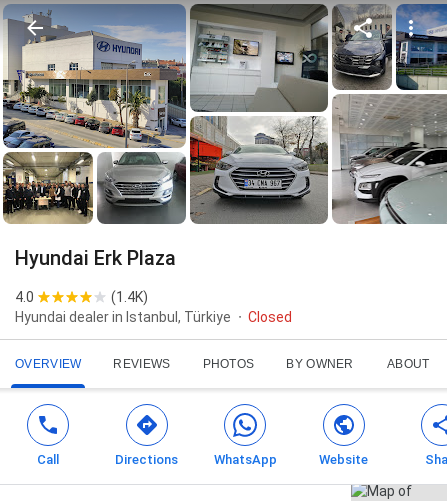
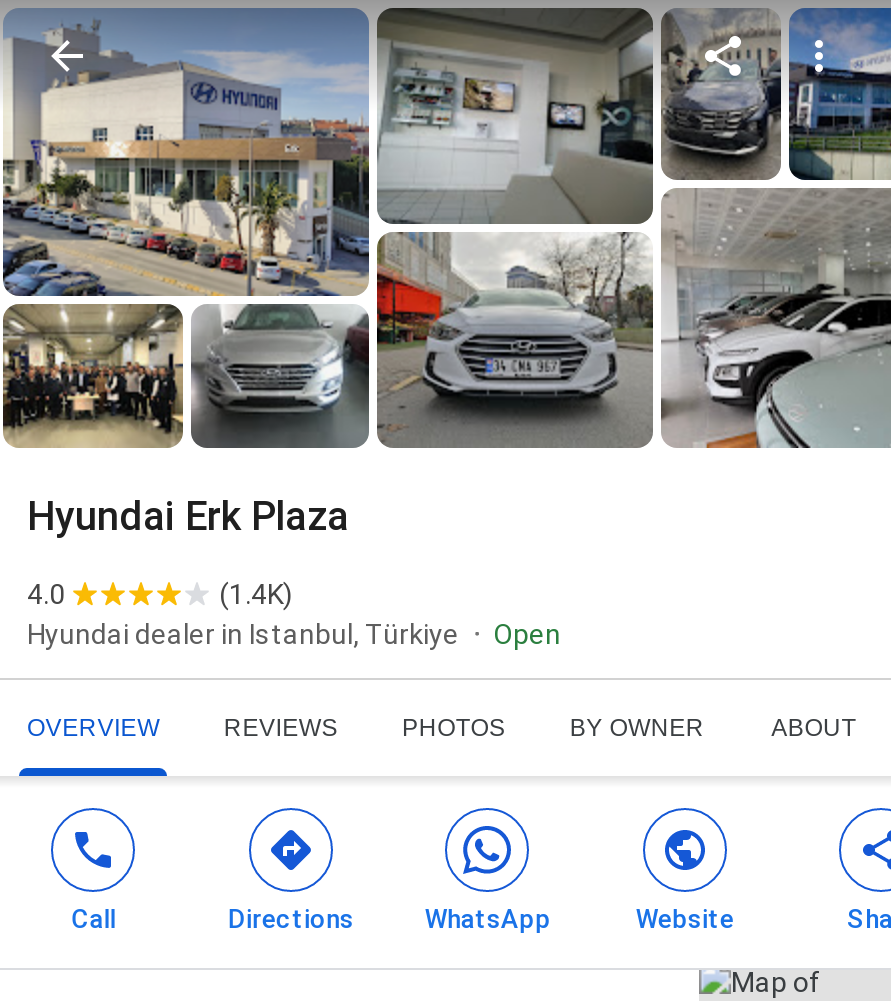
[248,309,292,325] Closed -> [493,618,561,650] Open

